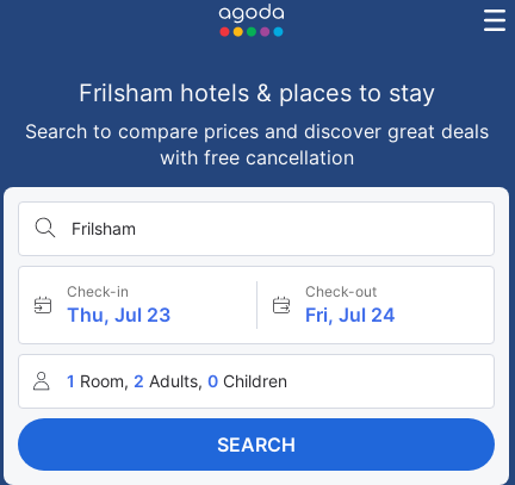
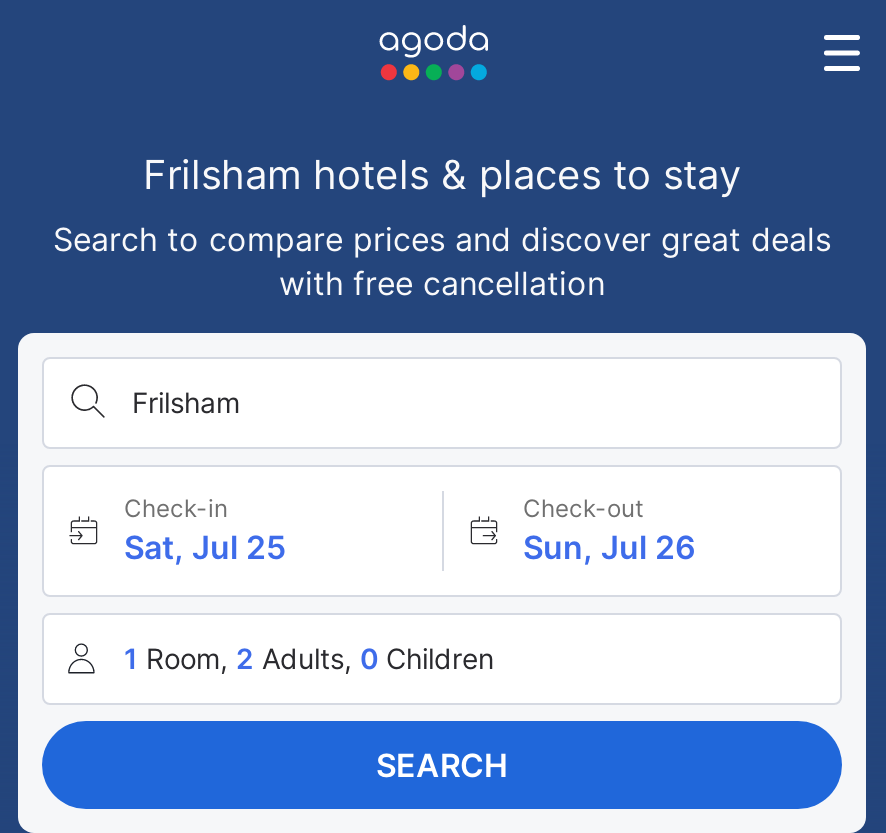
[67,303,170,327] Thu, Jul 23 -> [124,527,286,567] Sat, Jul 25
[305,303,395,327] Fri, Jul 24 -> [523,527,695,567] Sun, Jul 26

